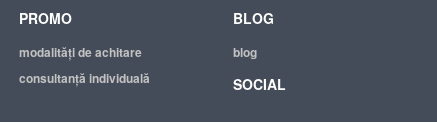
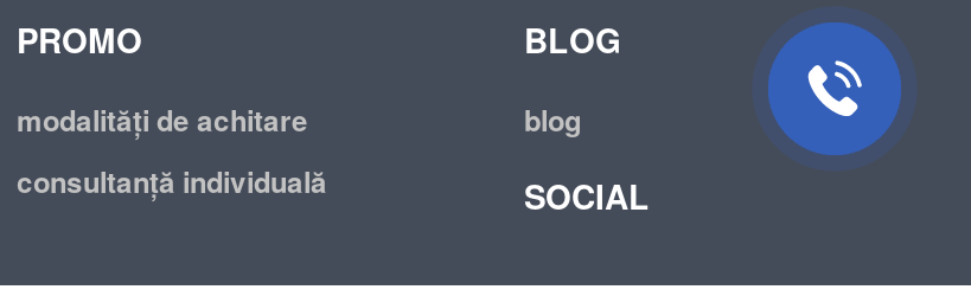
none -> [766,20,903,157] [image]

